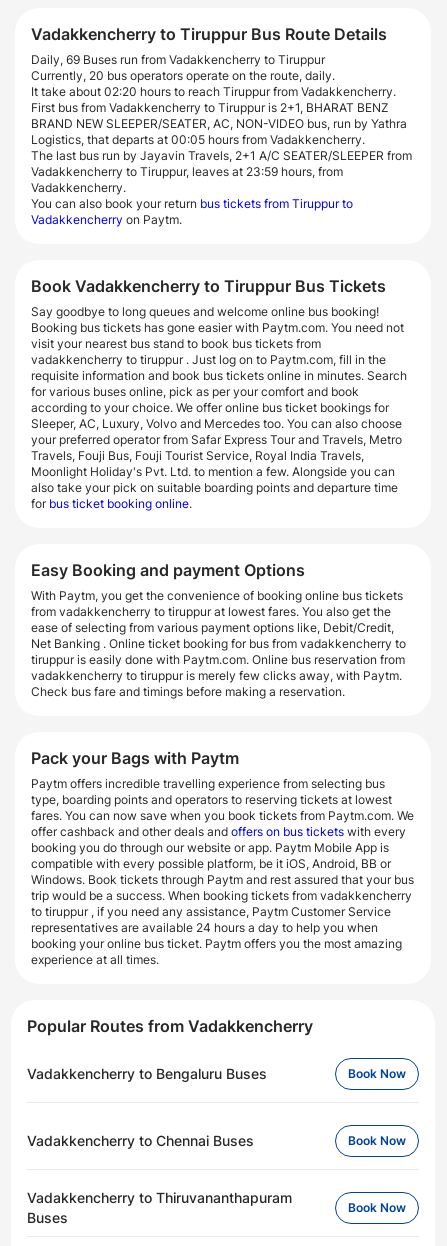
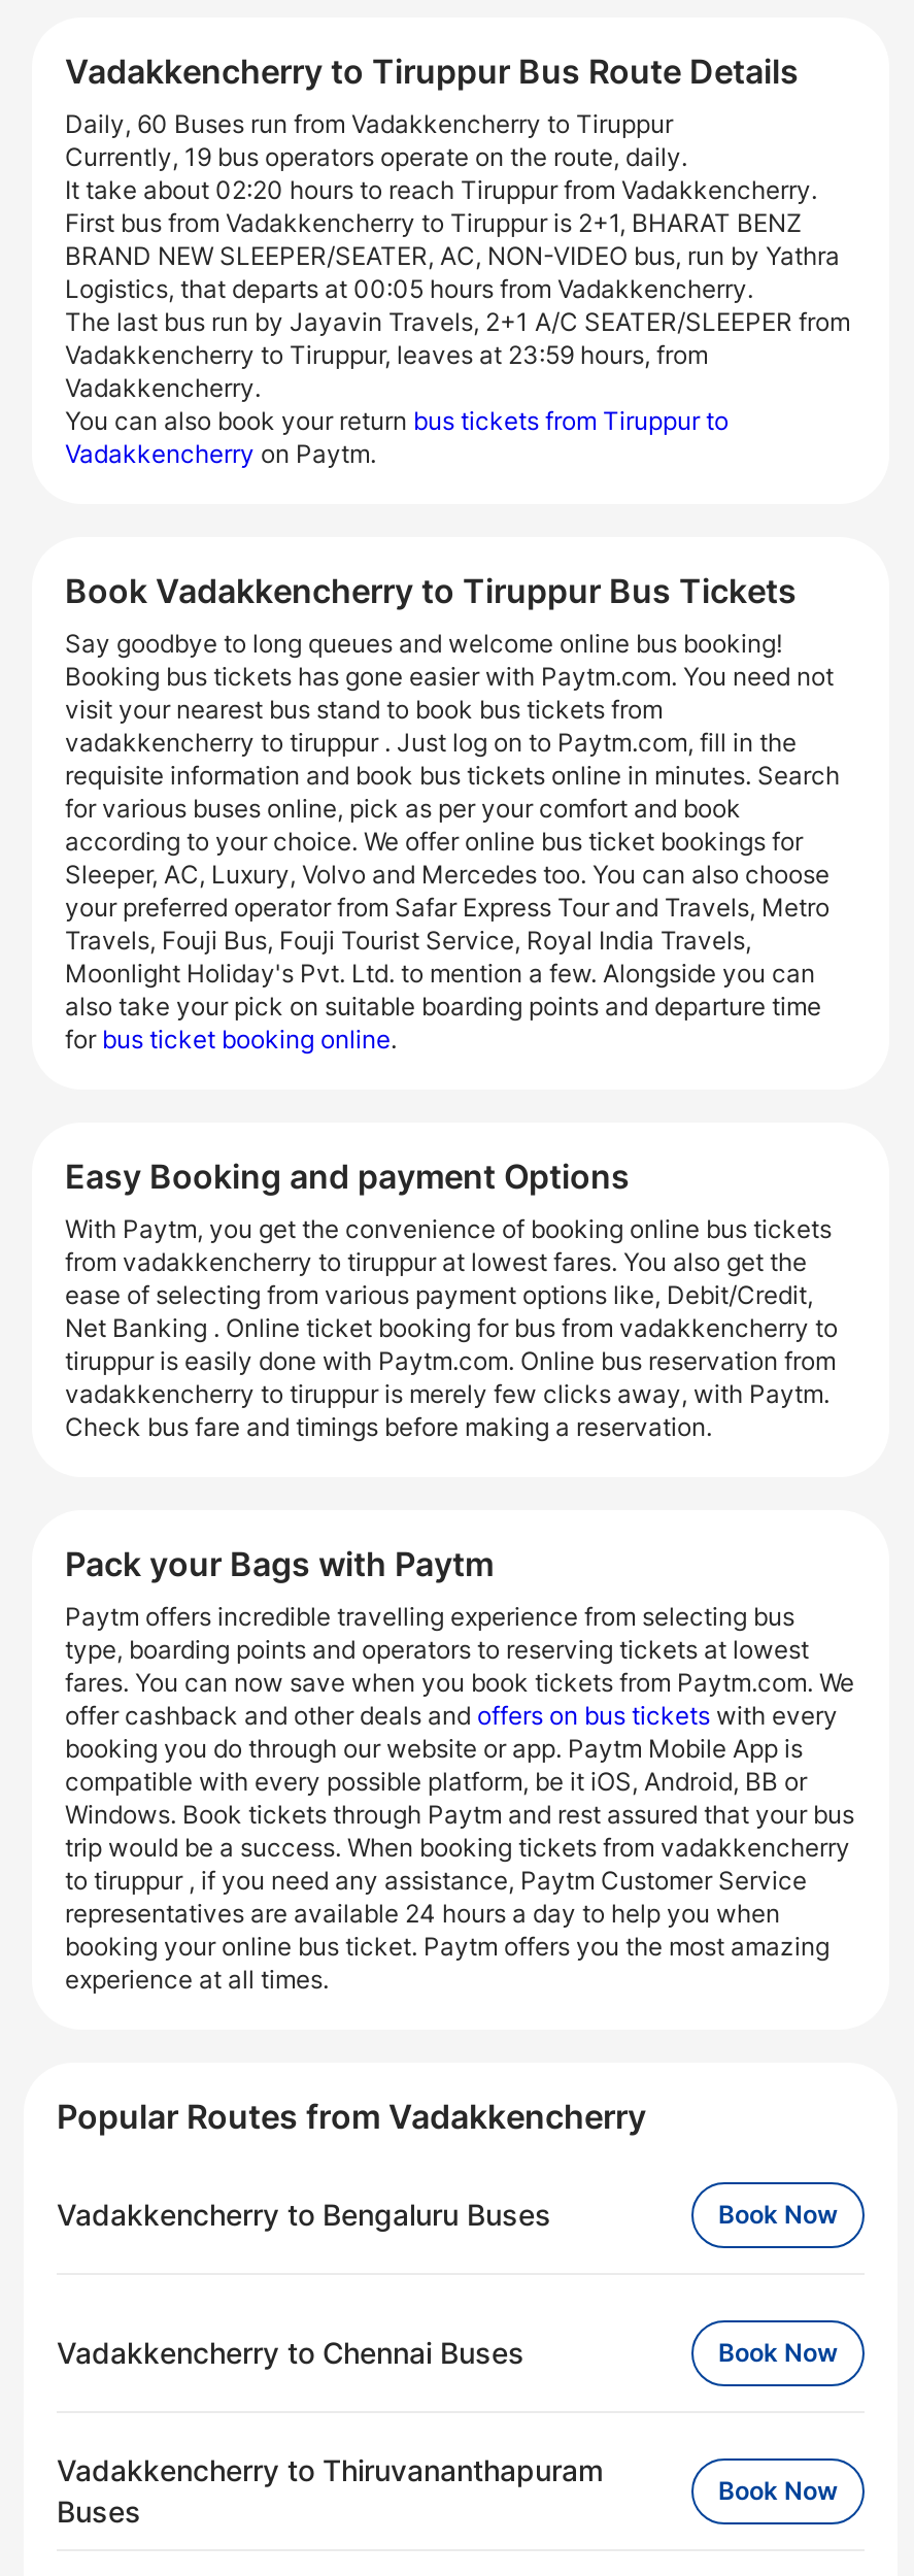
[31,52,325,67] Daily, 69 Buses run from Vadakkencherry to Tiruppur -> [65,108,673,139] Daily, 60 Buses run from Vadakkencherry to Tiruppur
[31,68,335,83] Currently, 20 bus operators operate on the route, daily. -> [65,141,687,172] Currently, 19 bus operators operate on the route, daily.

